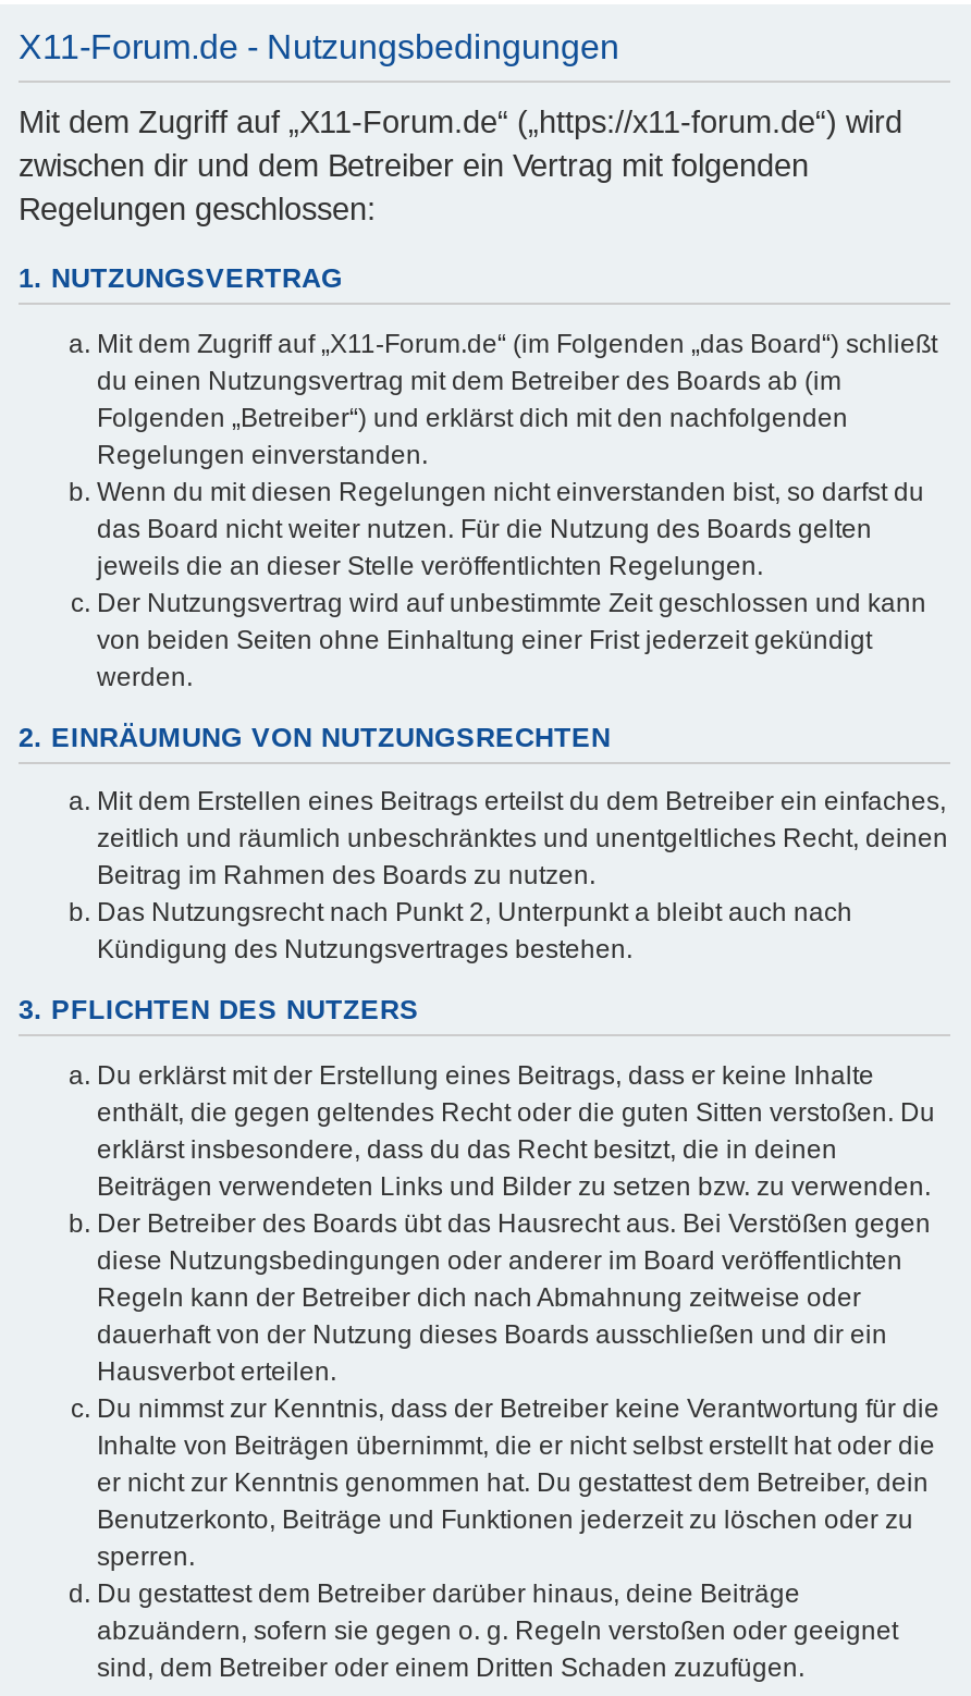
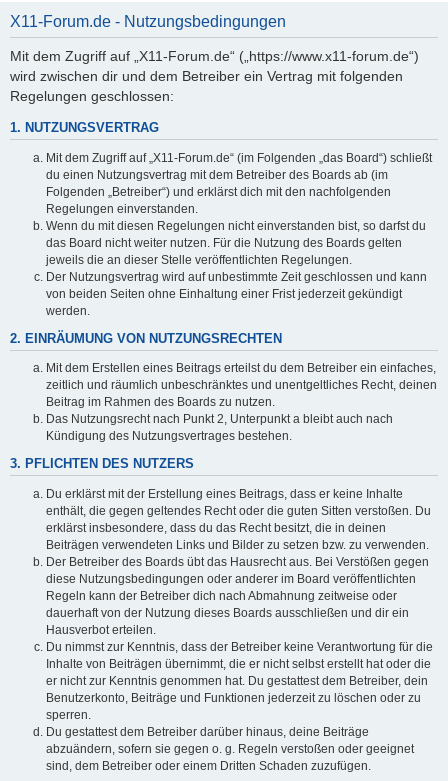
[19,105,902,183] Mit dem Zugriff auf „X11-Forum.de“ („https://x11-forum.de“) wird | zwischen dir und dem Betreiber ein Vertrag mit folgenden -> [10,48,419,84] Mit dem Zugriff auf „X11-Forum.de“ („https://www.x11-forum.de“) | wird zwischen dir und dem Betreiber ein Vertrag mit folgenden

